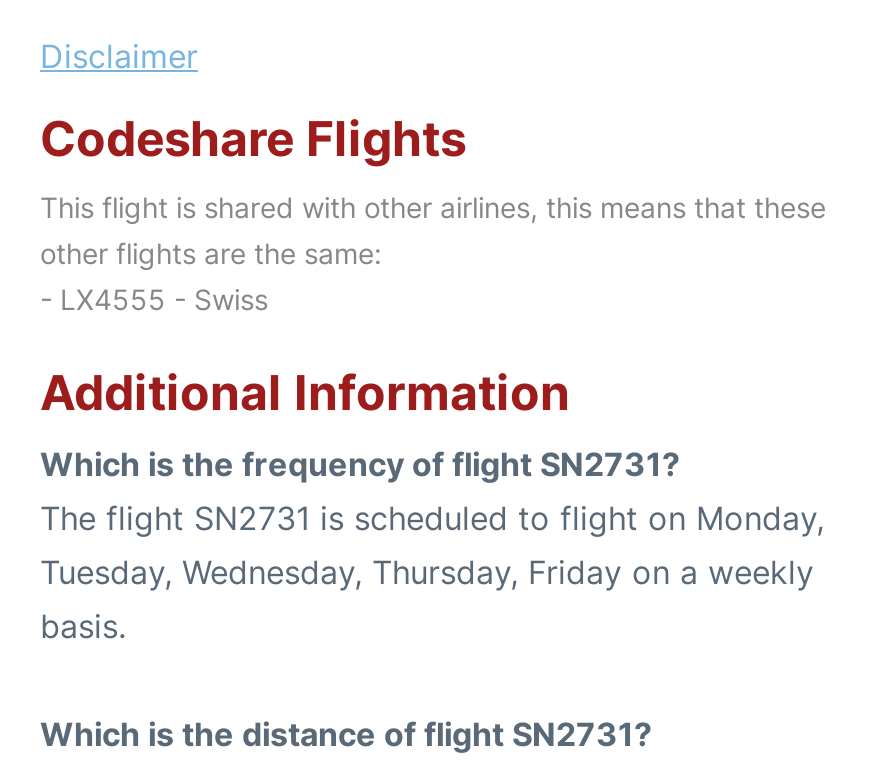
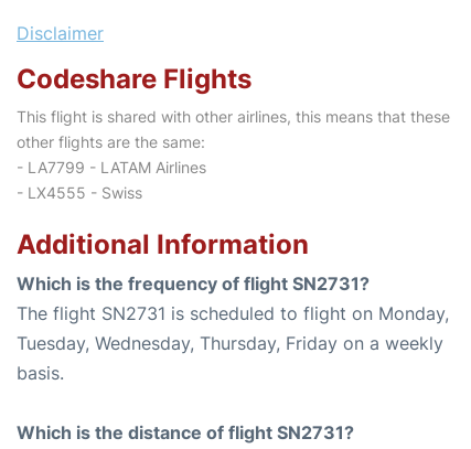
none -> [17,157,206,176] - LA7799 - LATAM Airlines

